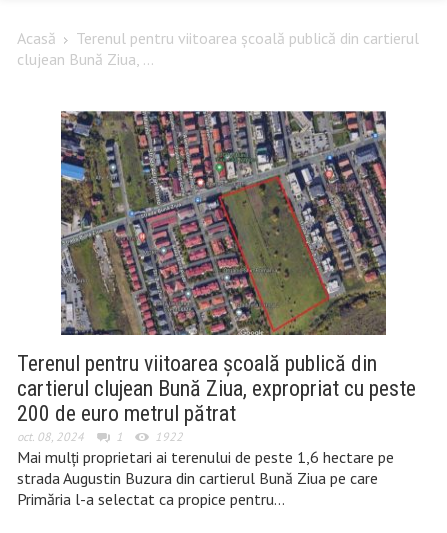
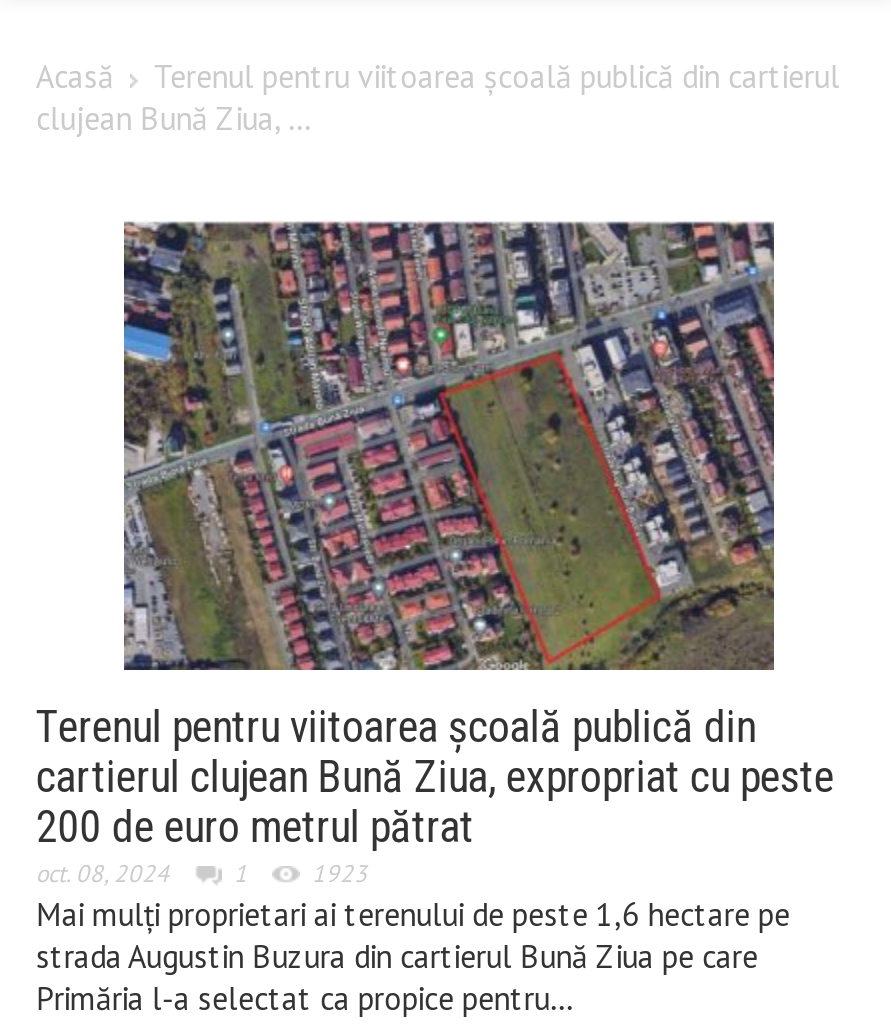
[116,429,183,444] 1 1922 -> [234,858,368,888] 1 1923

